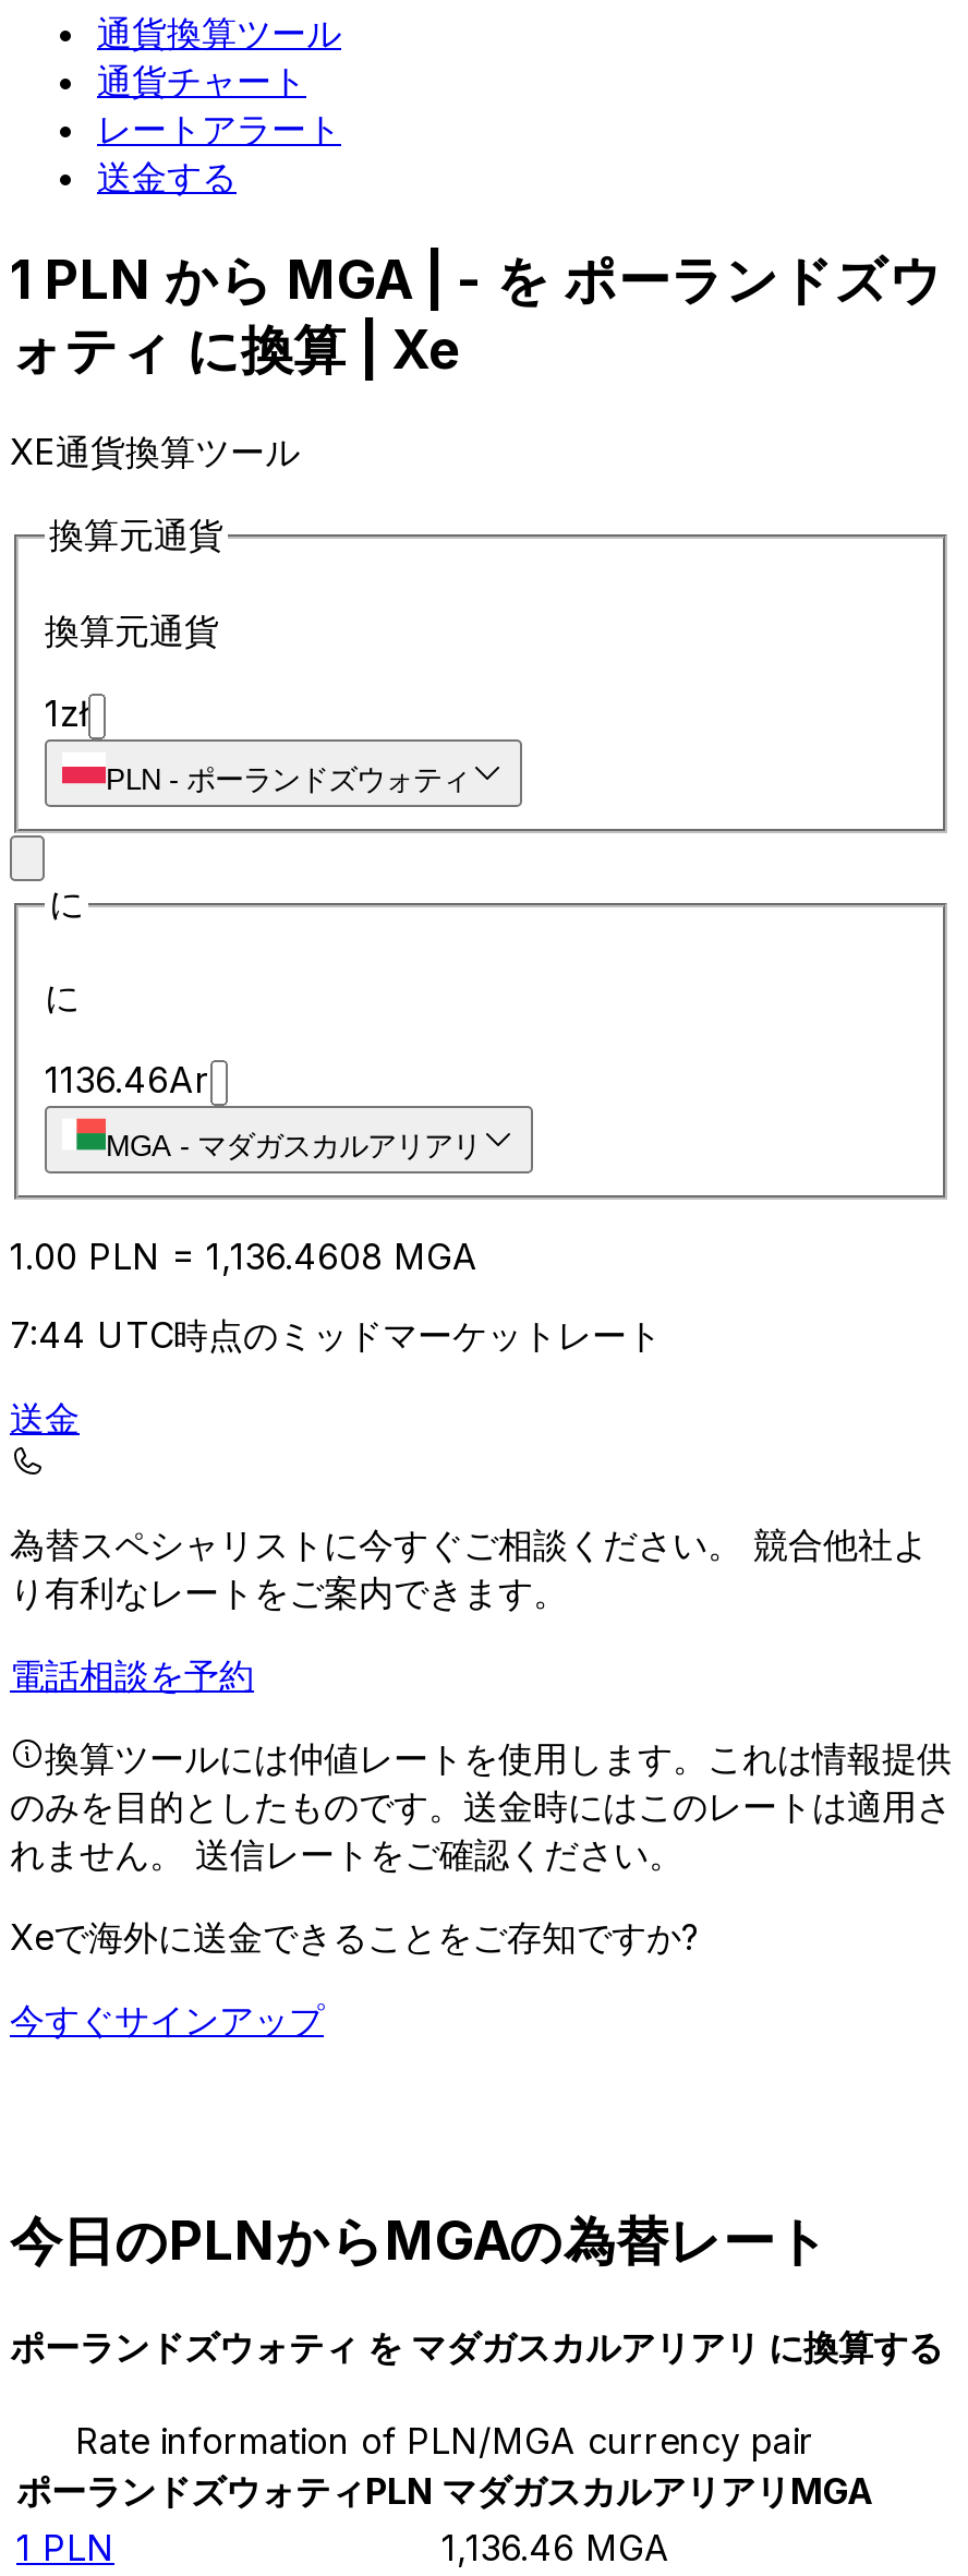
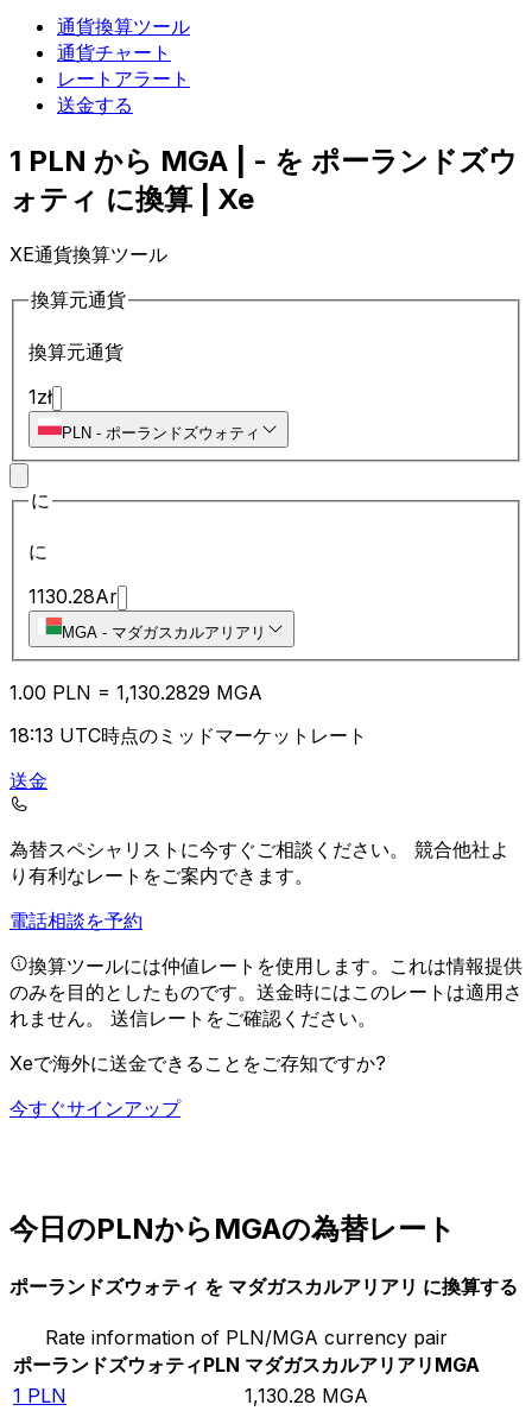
[45,1059,210,1102] 1136.46Ar -> [28,585,118,609] 1130.28Ar
[10,1235,479,1279] 1.00 PLN = 1,136.4608 MGA -> [9,681,262,705] 1.00 PLN = 1,130.2829 MGA
[10,1314,662,1358] 7:44 UTC時点のミッドマーケットレート -> [9,724,367,748] 18:13 UTC時点のミッドマーケットレート
[441,2525,670,2569] 1,136.46 MGA -> [245,1383,368,1407] 1,130.28 MGA

